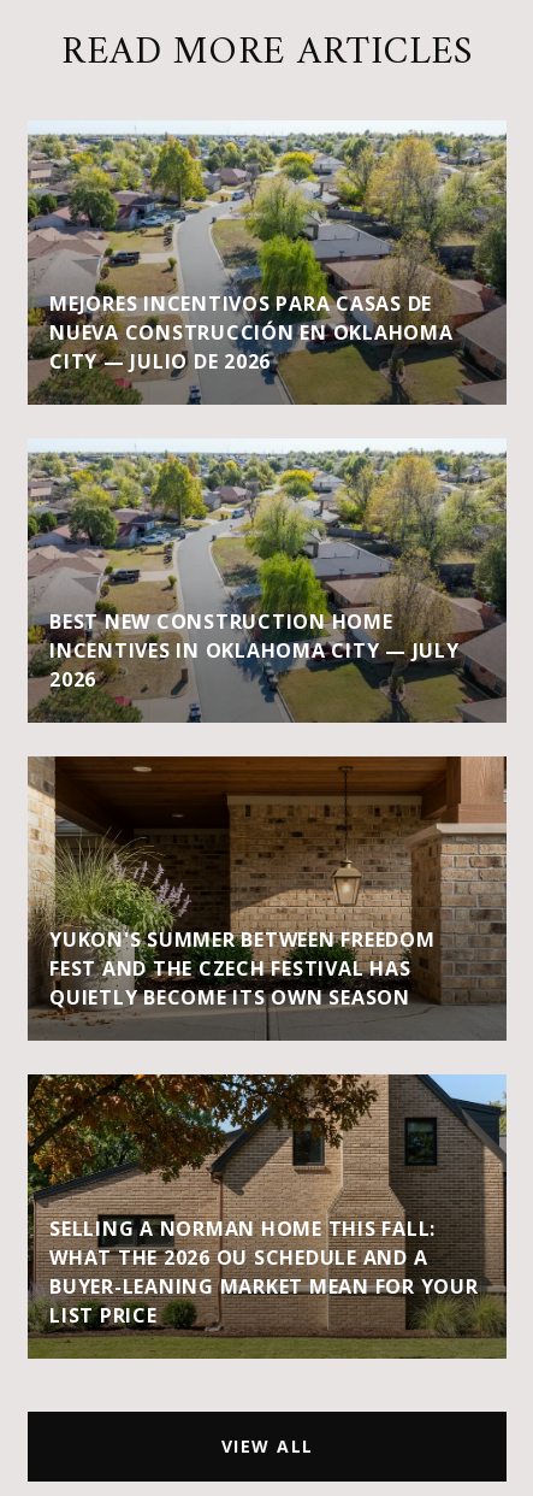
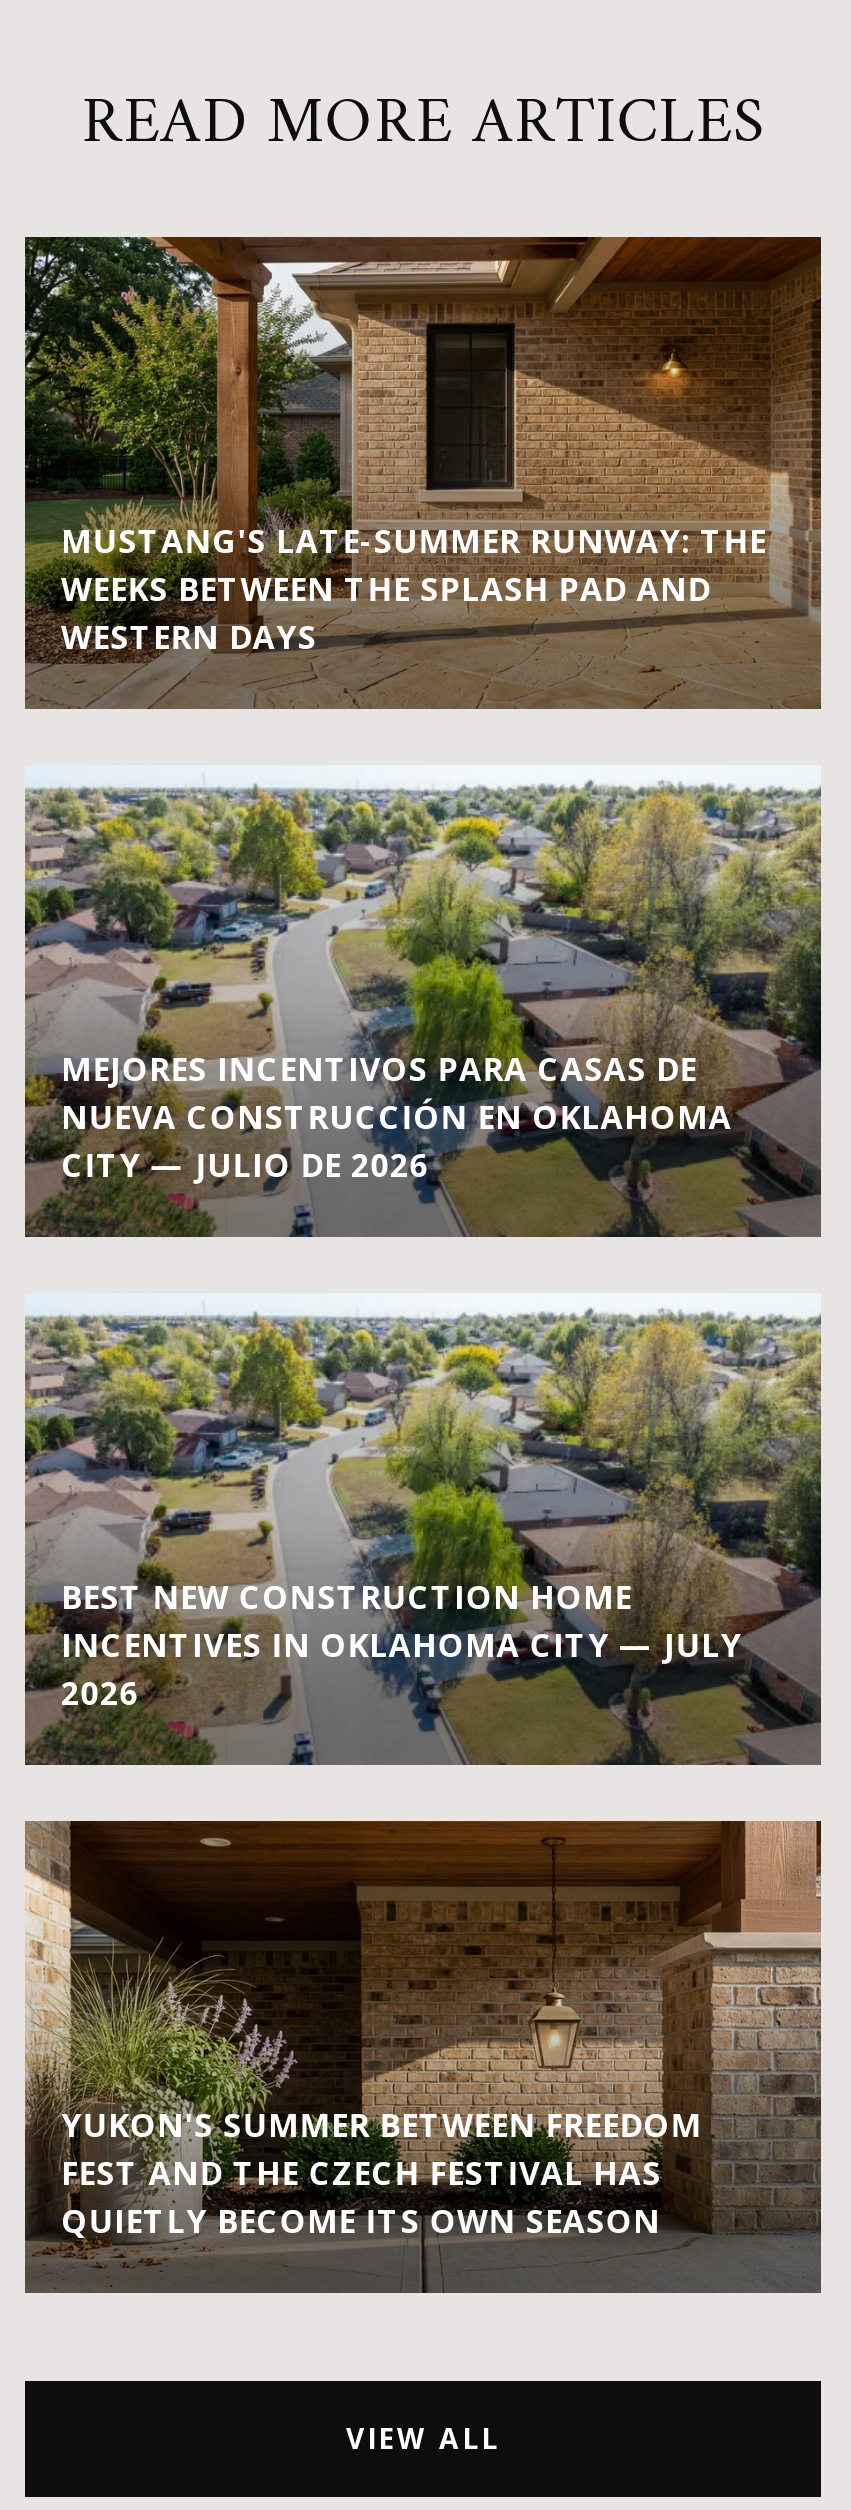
none -> [23,235,823,709] [image] | MUSTANG'S LATE-SUMMER RUNWAY: THE | WEEKS BETWEEN THE SPLASH PAD AND | WESTERN DAYS
moved [25,125,509,1010] -> [21,773,825,2243]: [image] | MEJORES INCENTIVOS PARA CASAS DE | NUEVA CONSTRUCCIÓN EN OKLAHOMA | ... | FEST AND THE CZECH FESTIVAL HAS | QUIETLY BECOME ITS OWN SEASON
moved [26,991,122,1037] -> [23,2211,181,2287]: [image]
[26,1073,508,1359] [image] | SELLING A NORMAN HOME THIS FALL: | WHAT THE 2026 OU SCHEDULE AND A | BUYER-LEANING MARKET MEAN FOR YOUR | LIST PRICE -> none

